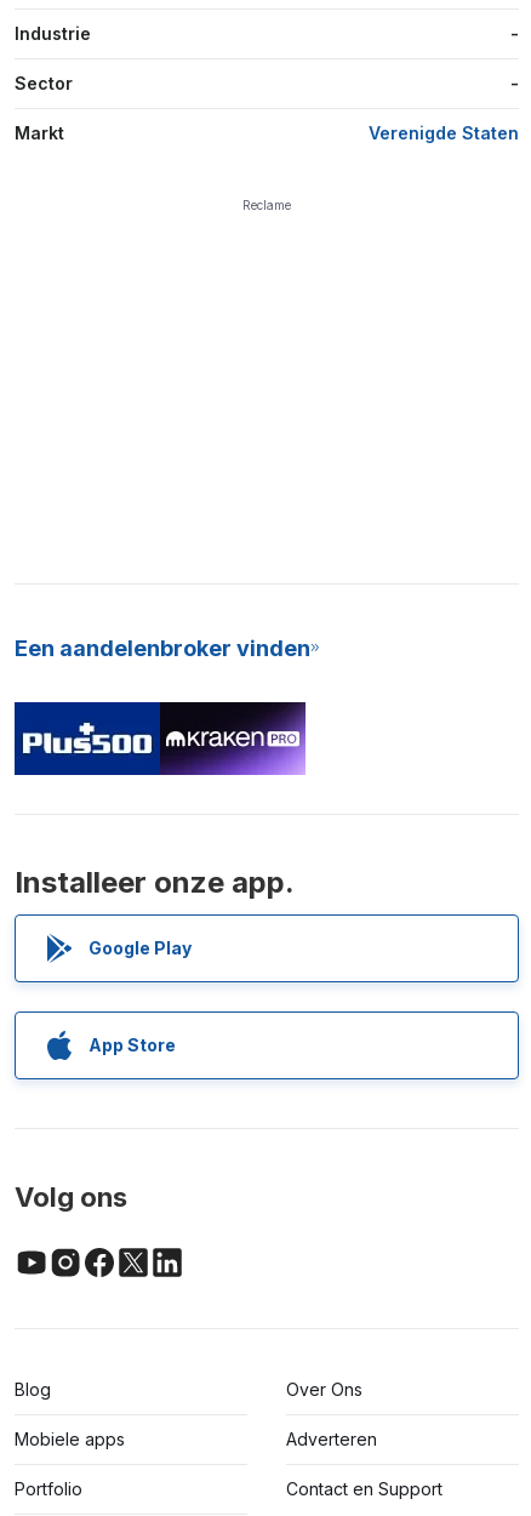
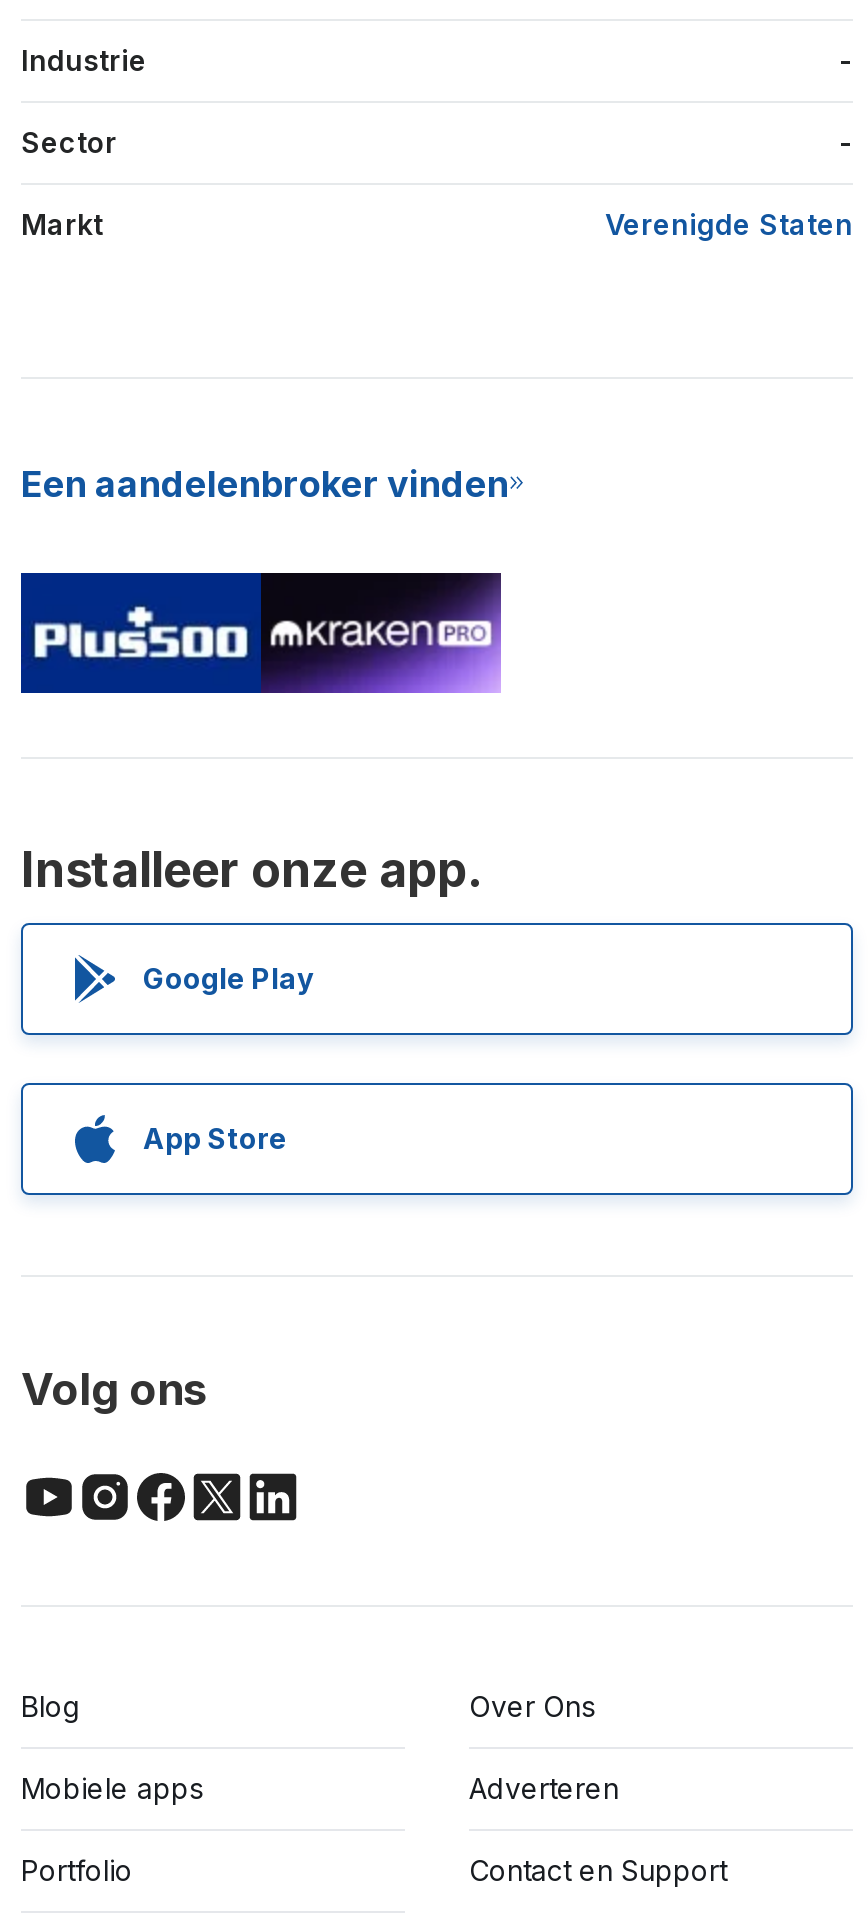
[242,197,291,212] Reclame -> none

